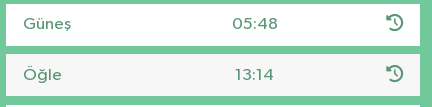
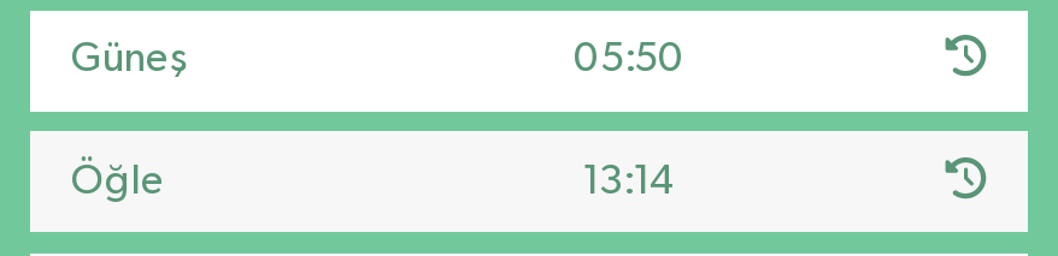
[231,16,277,33] 05:48 -> [574,40,684,81] 05:50

